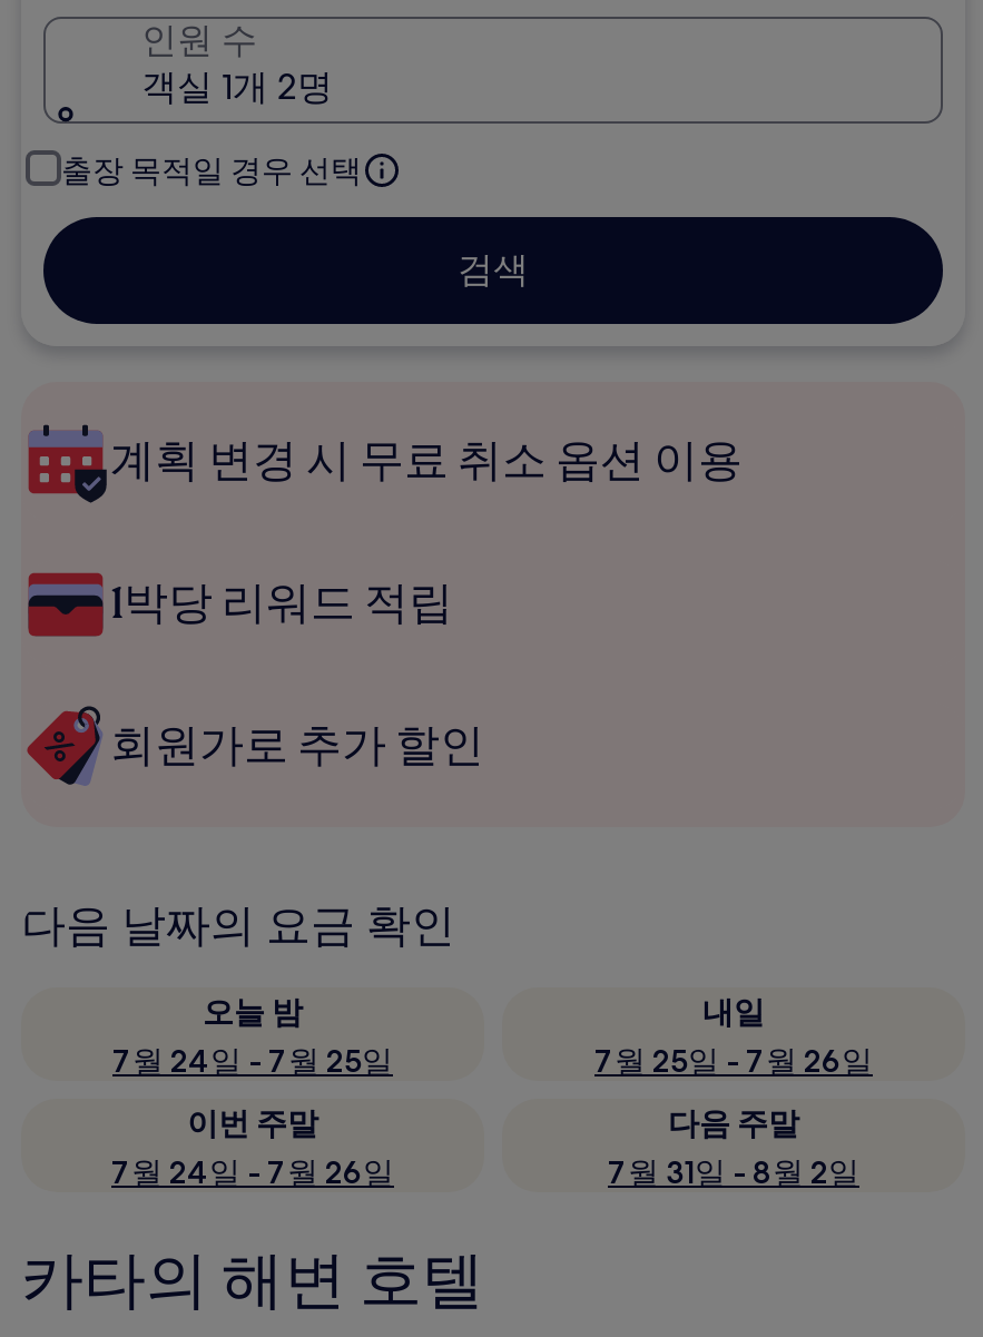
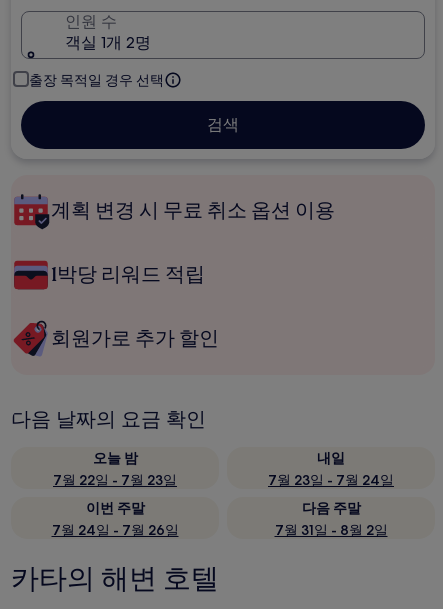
[112,1041,393,1081] 7월 24일 - 7월 25일 -> [53,471,177,489] 7월 22일 - 7월 23일
[594,1041,873,1081] 7월 25일 - 7월 26일 -> [268,471,394,489] 7월 23일 - 7월 24일

